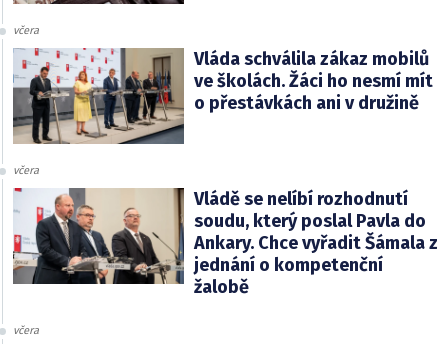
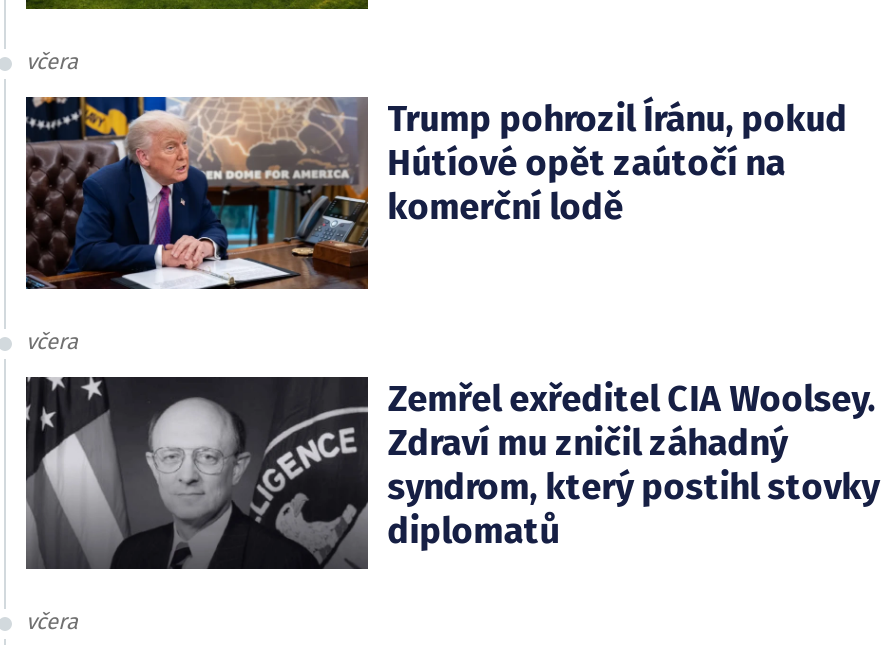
[12,48,433,145] [image] | Vláda schválila zákaz mobilů | ve školách. Žáci ho nesmí mít | o přestávkách ani v družině -> [24,96,848,290] [image] | Trump pohrozil Íránu, pokud | Hútíové opět zaútočí na | komerční lodě
[13,187,438,298] [image] | Vládě se nelíbí rozhodnutí | soudu, který poslal Pavla do | Ankary. Chce vyřadit Šámala z | jednání o kompetenční | žalobě -> [24,374,880,570] [image] | Zemřel exředitel CIA Woolsey. | Zdraví mu zničil záhadný | syndrom, který postihl stovky | diplomatů

